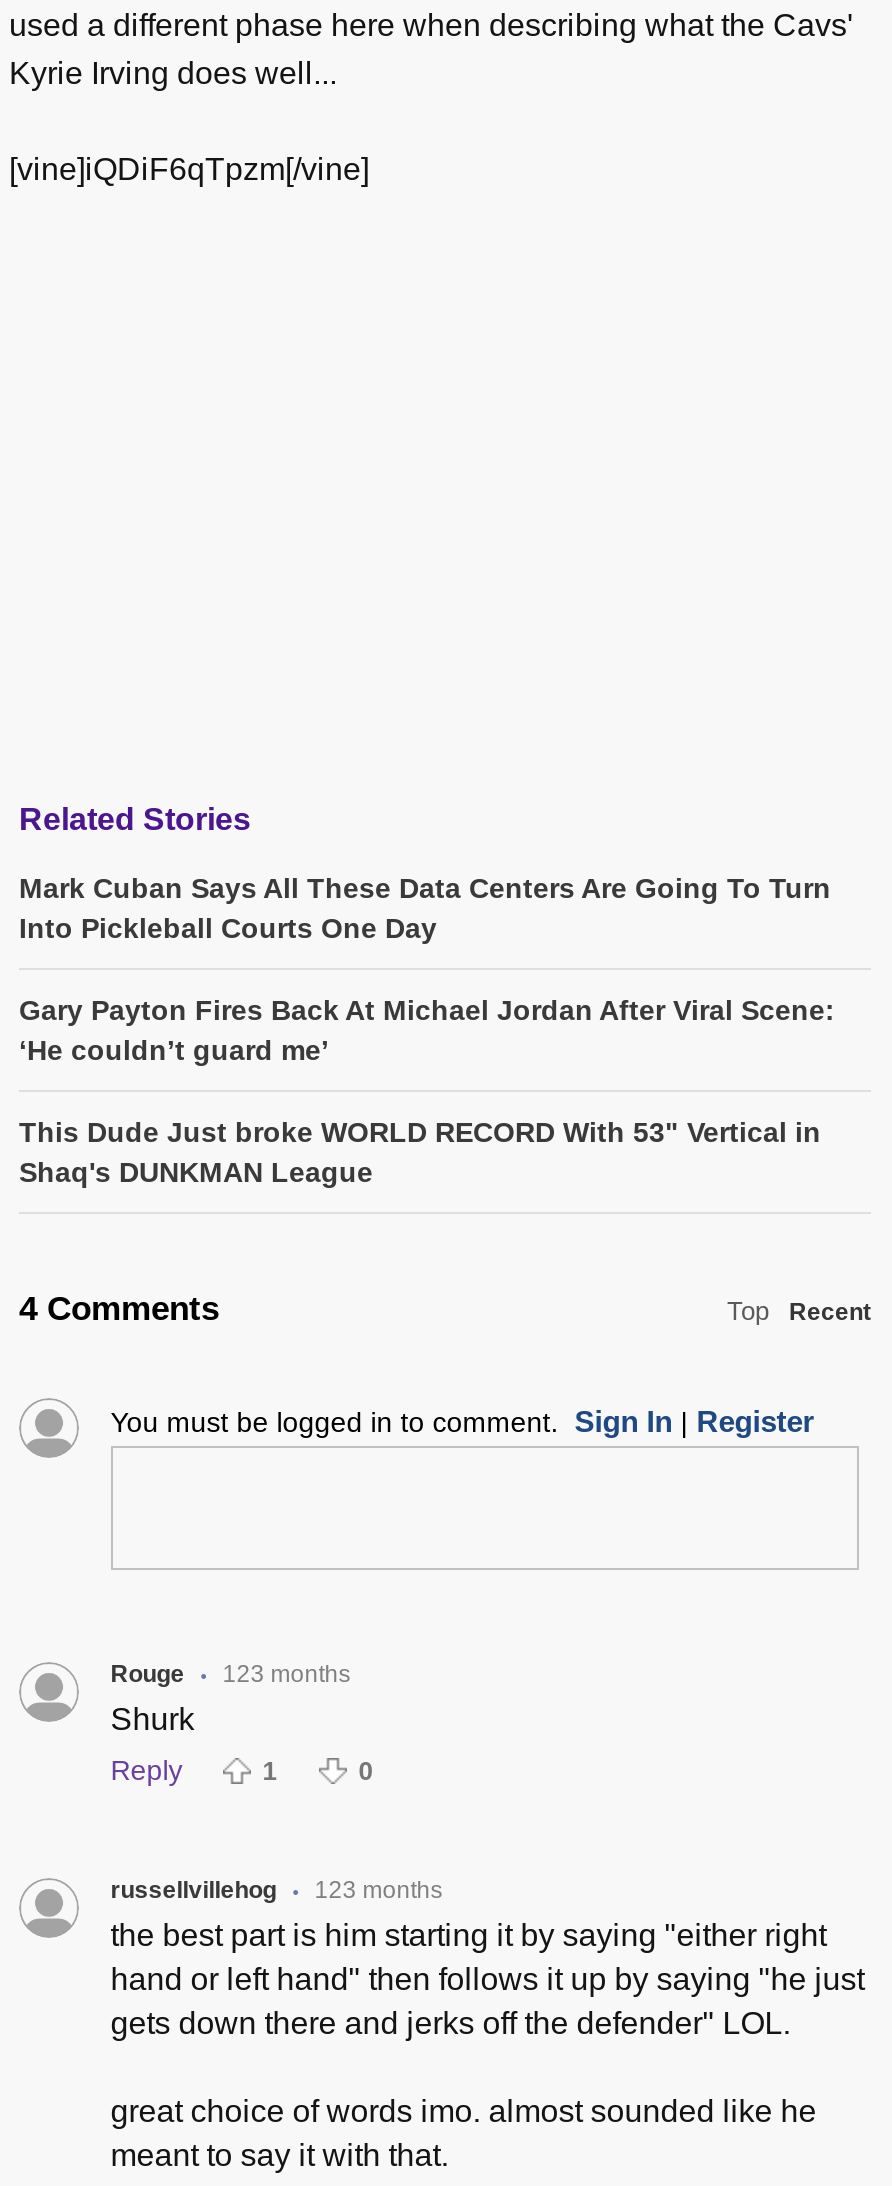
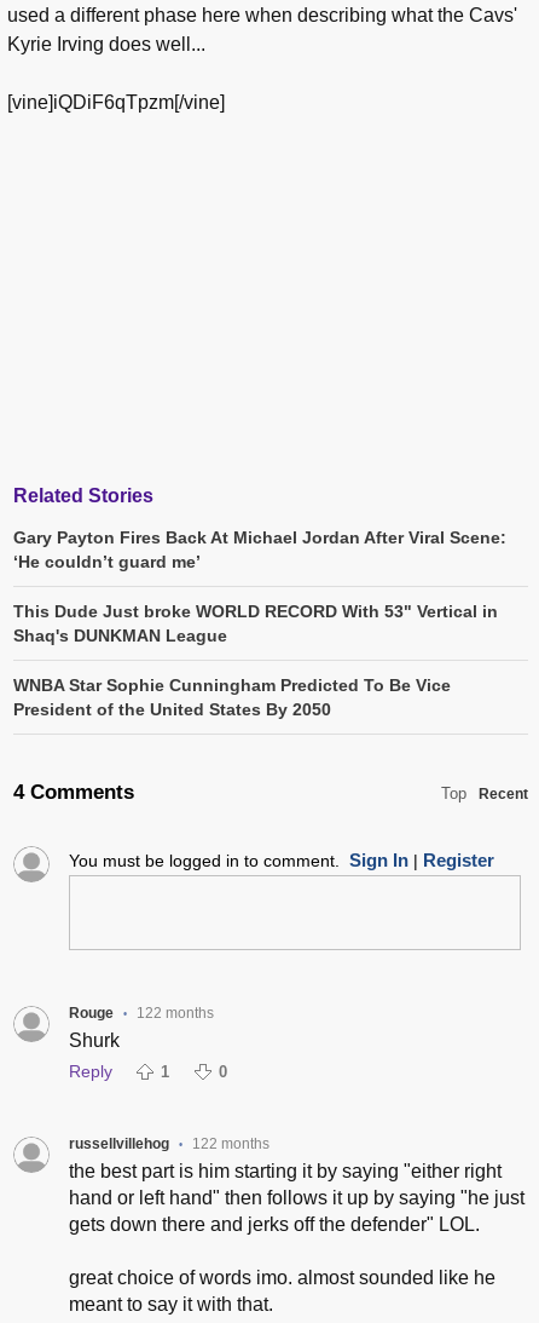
[19,872,831,944] Mark Cuban Says All These Data Centers Are Going To Turn | Into Pickleball Courts One Day -> none
moved [19,994,835,1188] -> [13,528,506,645]: Gary Payton Fires Back At Michael Jordan After Viral Scene: | ‘He couldn’t guard me’ | This Dude Just broke WORLD RECORD With 53" Vertical in | Shaq's DUNKMAN League
none -> [13,676,451,719] WNBA Star Sophie Cunningham Predicted To Be Vice | President of the United States By 2050
[222,1660,350,1688] 123 months -> [136,1005,214,1022] 122 months
[314,1876,442,1904] 123 months -> [192,1136,269,1152] 122 months

